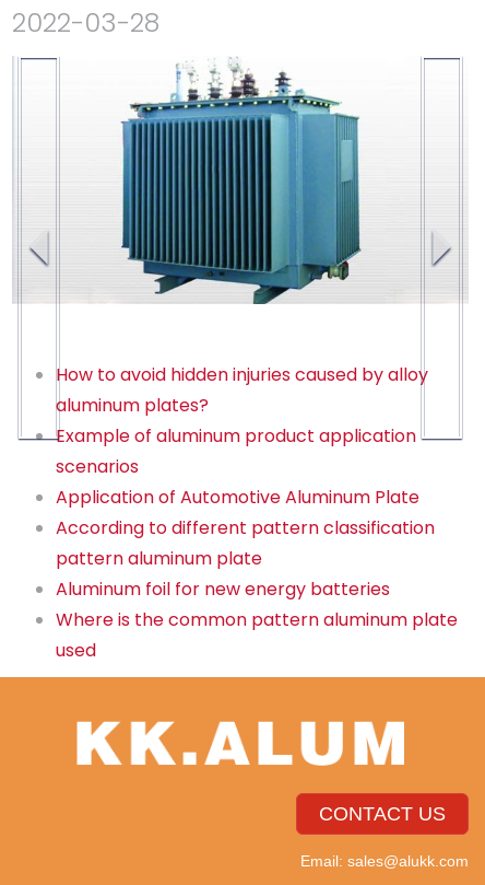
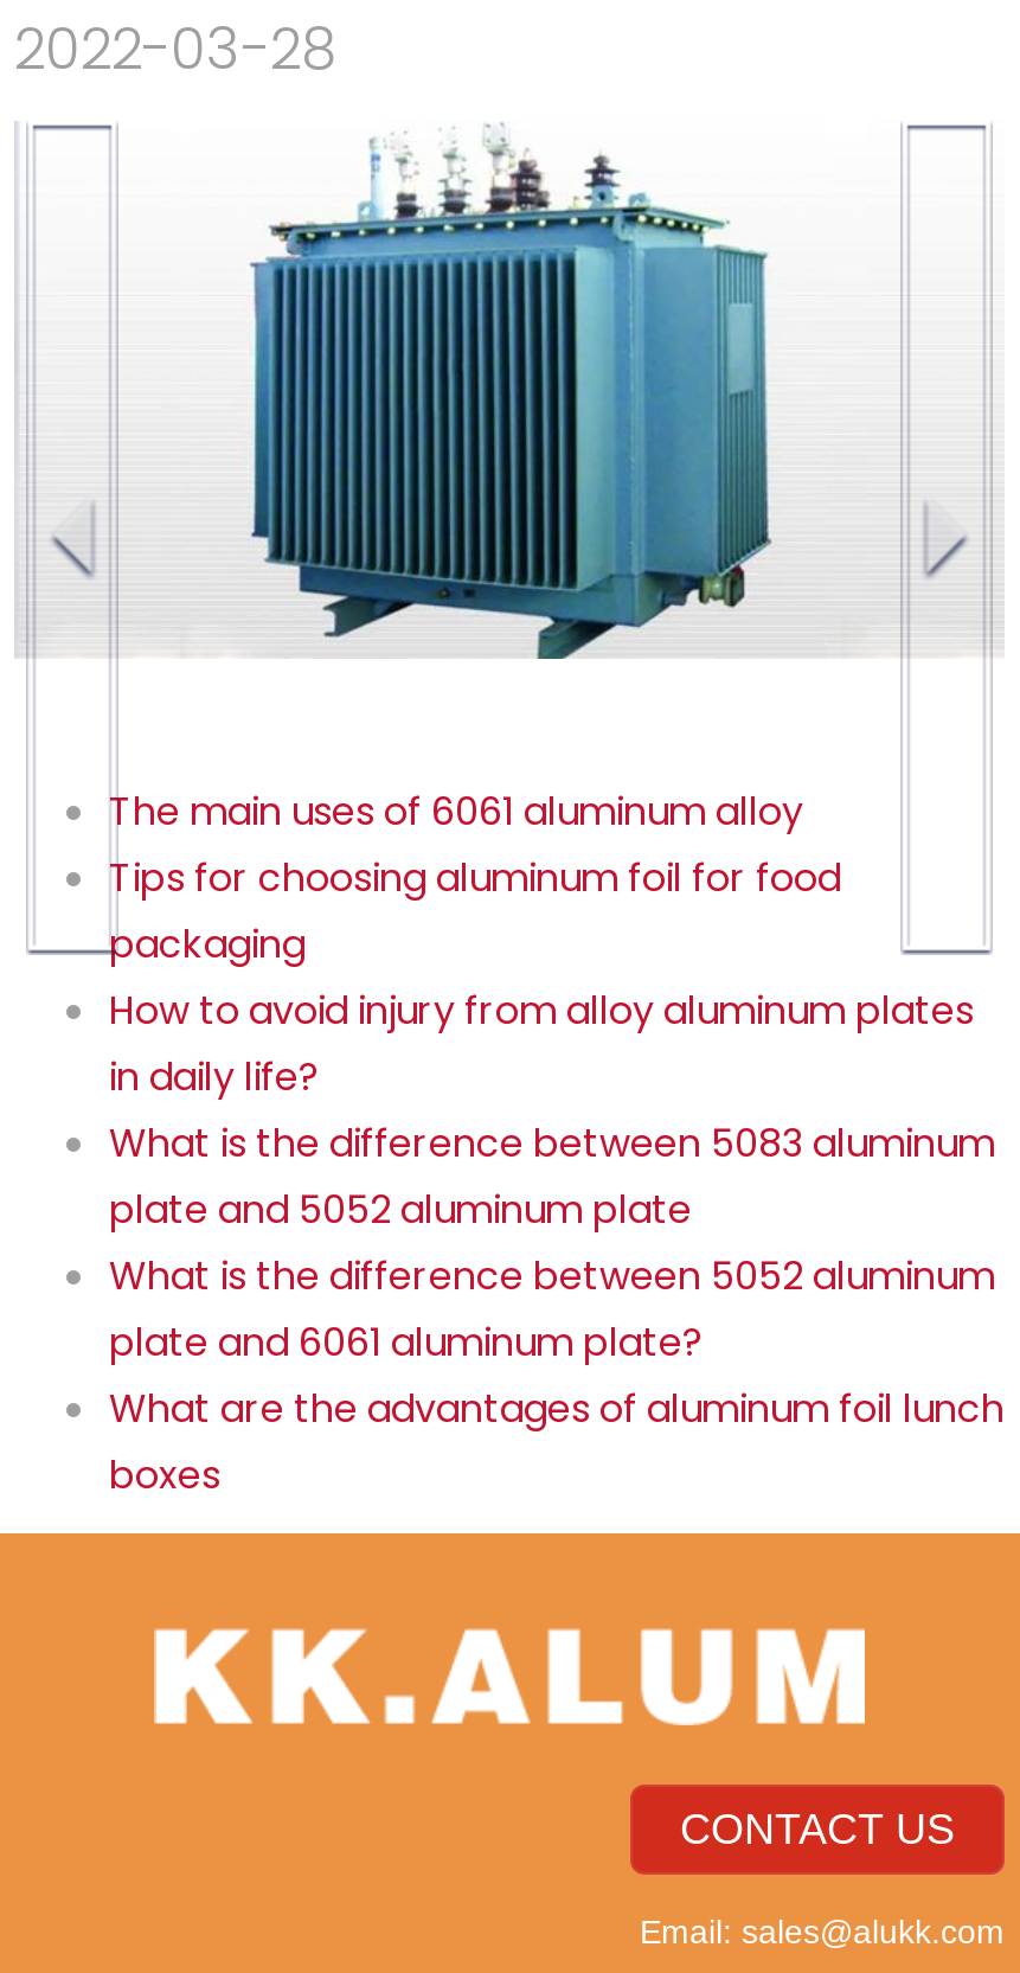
[56,362,458,663] How to avoid hidden injuries caused by alloy | aluminum plates? | Example of aluminum product application | scenarios | Application of Automotive Aluminum Plate | According to different pattern classification | pattern aluminum plate | Aluminum foil for new energy batteries | Where is the common pattern aluminum plate | used -> [109,784,1005,1503] The main uses of 6061 aluminum alloy | Tips for choosing aluminum foil for food | packaging | How to avoid injury from alloy aluminum plates | in daily life? | What is the difference between 5083 aluminum | plate and 5052 aluminum plate | What is the difference between 5052 aluminum | plate and 6061 aluminum plate? | What are the advantages of aluminum foil lunch | boxes

